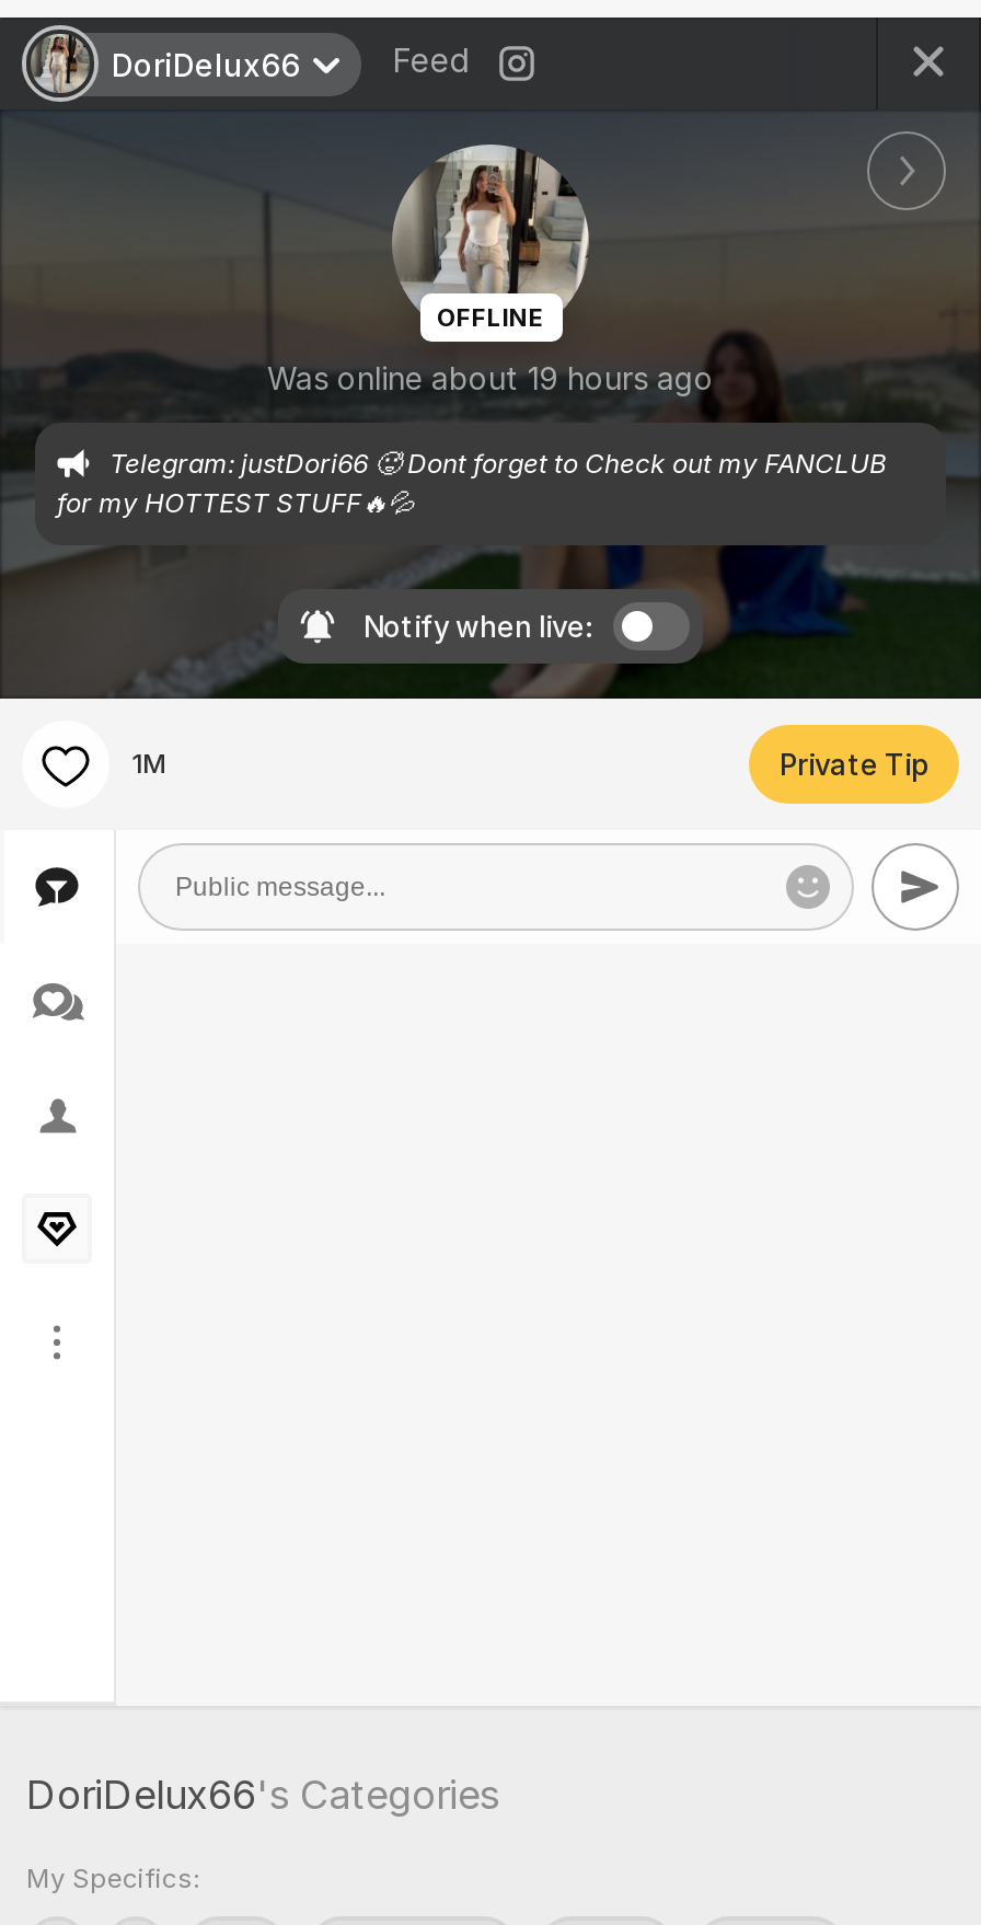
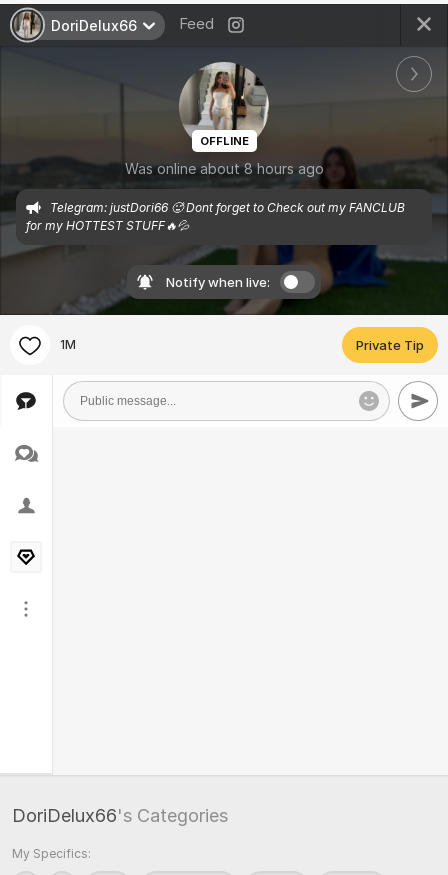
[267,359,714,396] Was online about 19 hours ago -> [124,160,323,177] Was online about 8 hours ago

